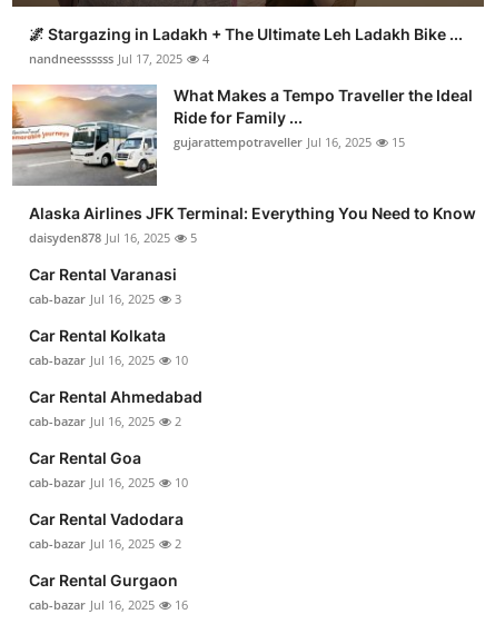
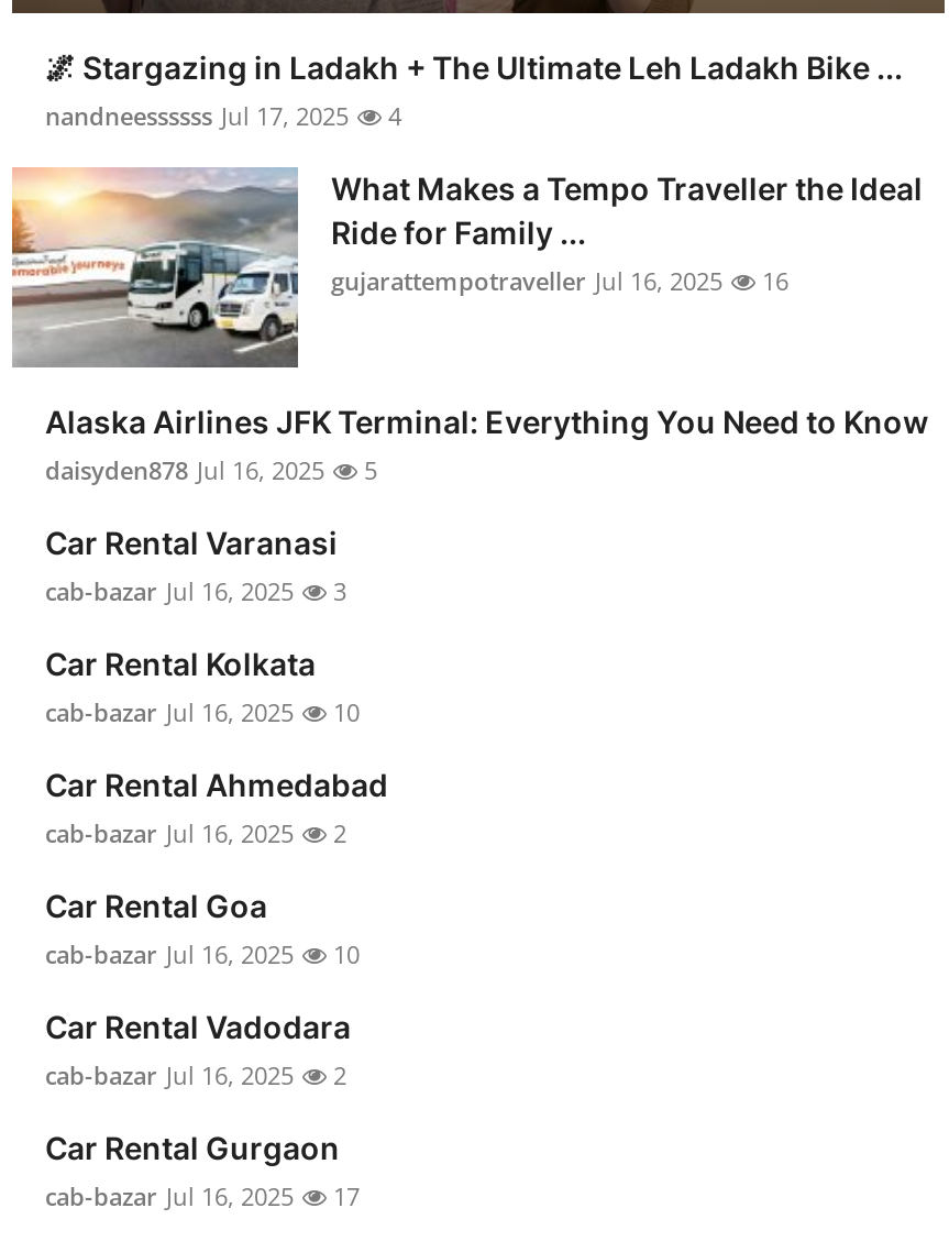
[174,134,405,151] gujarattempotraveller Jul 16, 2025 15 -> [331,265,788,298] gujarattempotraveller Jul 16, 2025 16
[29,597,188,613] cab-bazar Jul 16, 2025 16 -> [45,1180,360,1213] cab-bazar Jul 16, 2025 17

